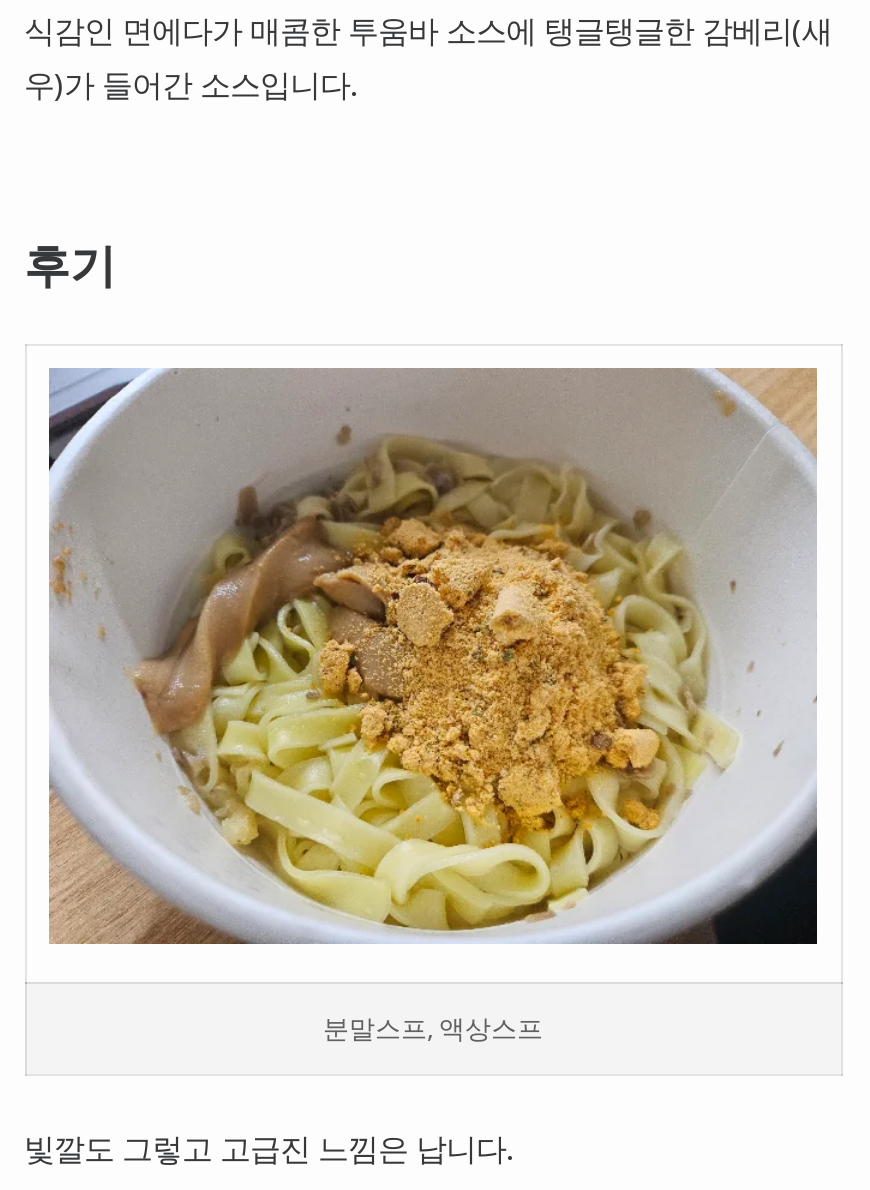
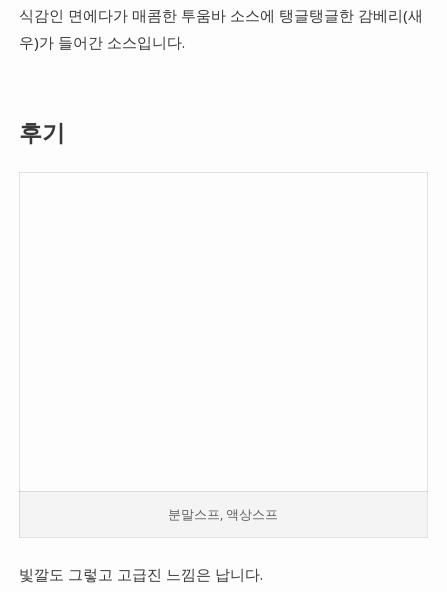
[47,366,819,946] [image] -> none

